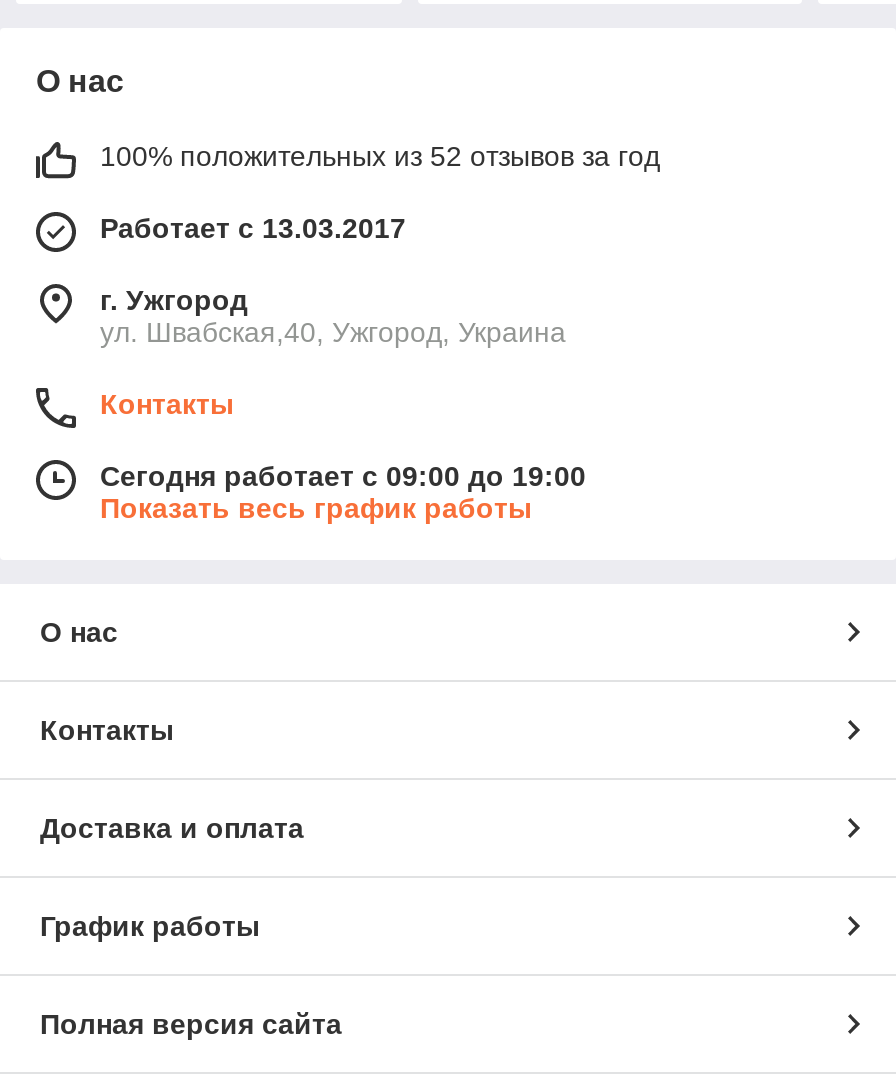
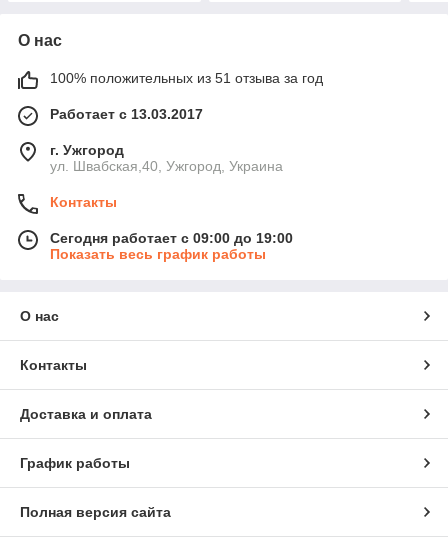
[100,141,660,173] 100% положительных из 52 отзывов за год -> [50,70,323,86] 100% положительных из 51 отзыва за год

